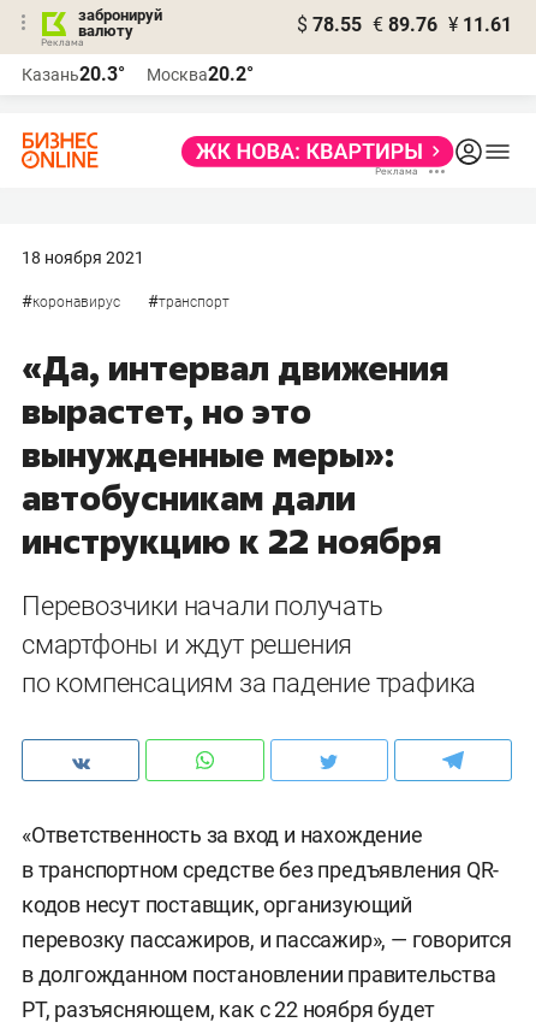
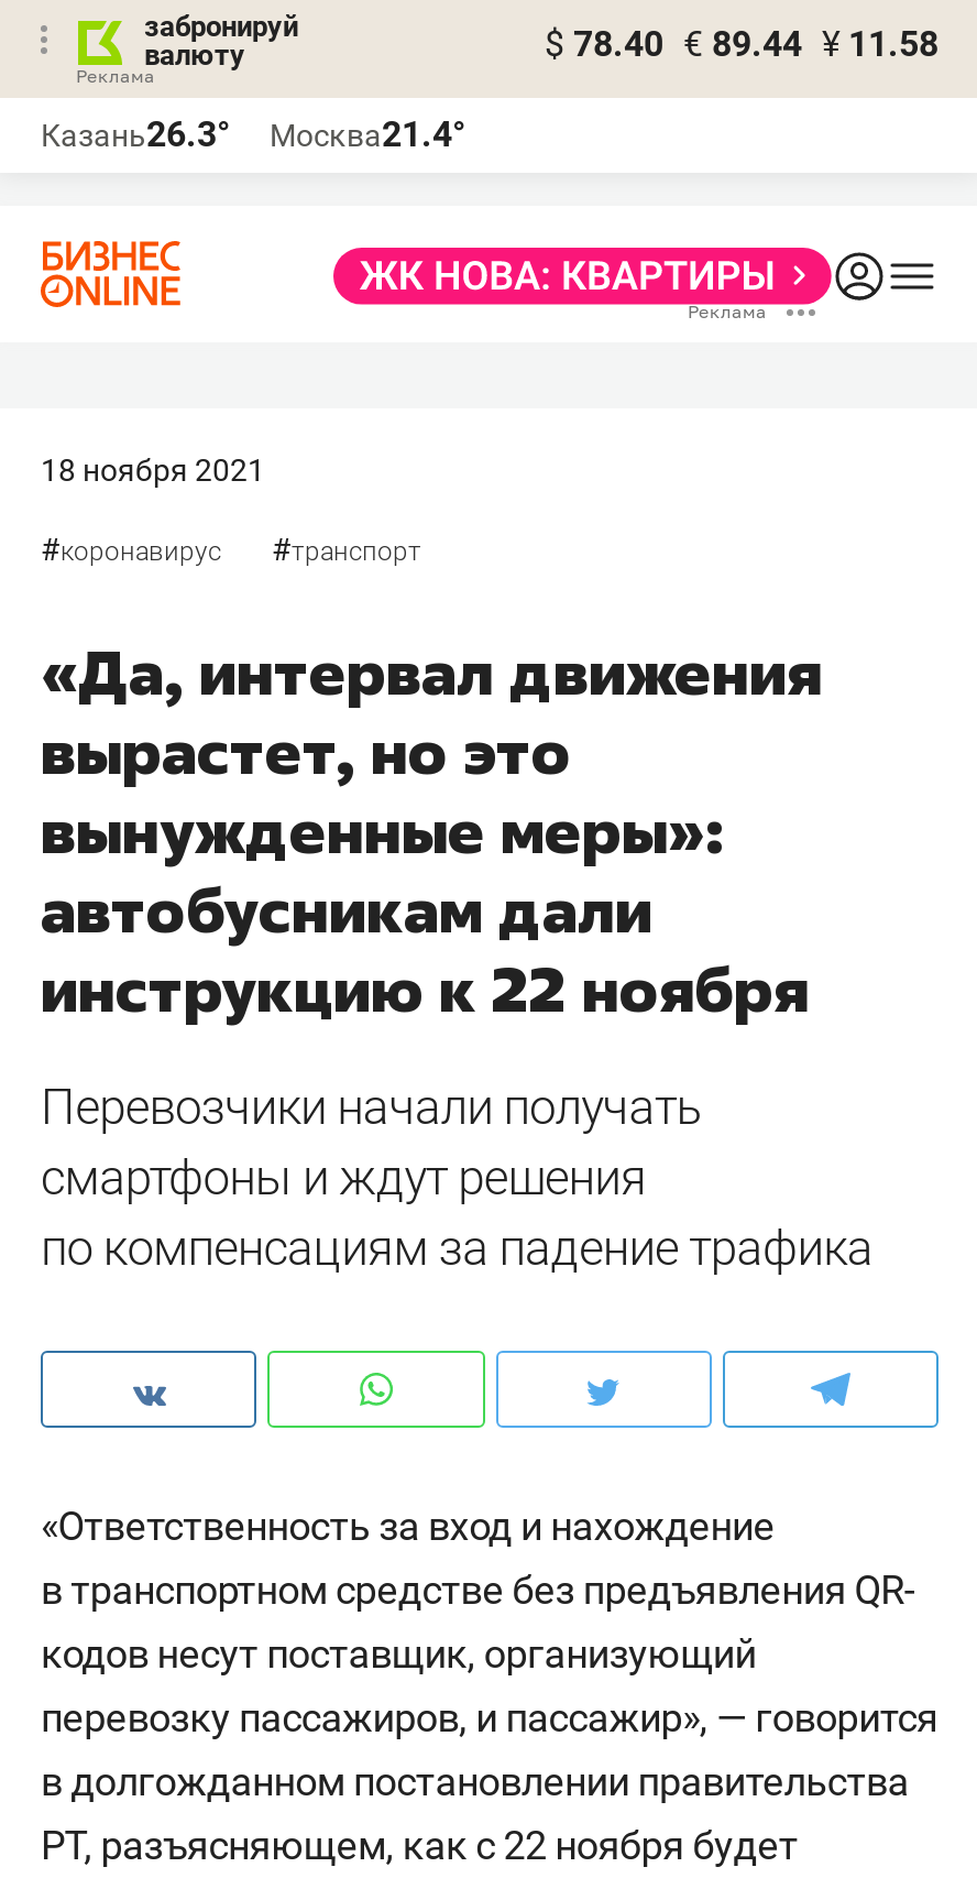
[297,13,512,36] $ 78.55 € 89.76 ¥ 11.61 -> [545,23,938,65] $ 78.40 € 89.44 ¥ 11.58
[22,63,125,85] Казань20.3° -> [41,113,230,155] Казань26.3°
[147,63,254,85] Москва20.2° -> [270,113,465,155] Москва21.4°

